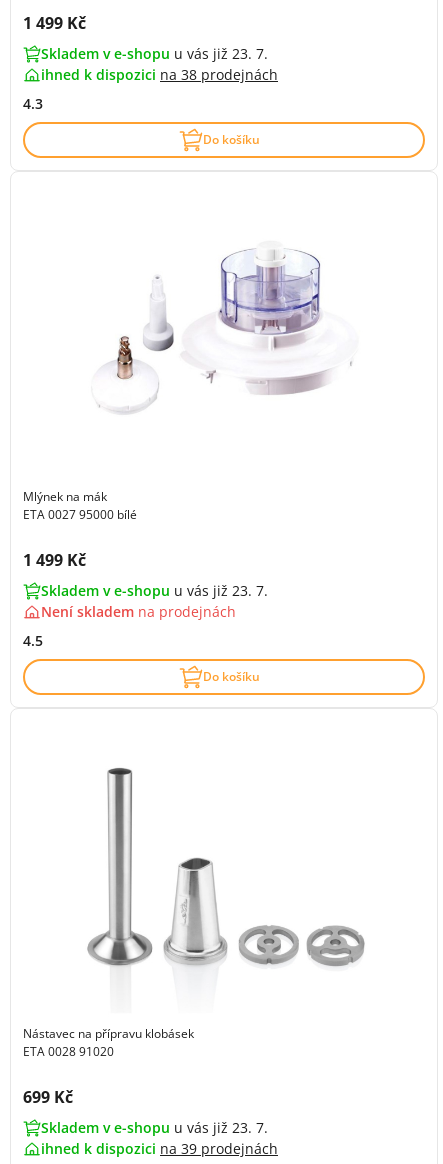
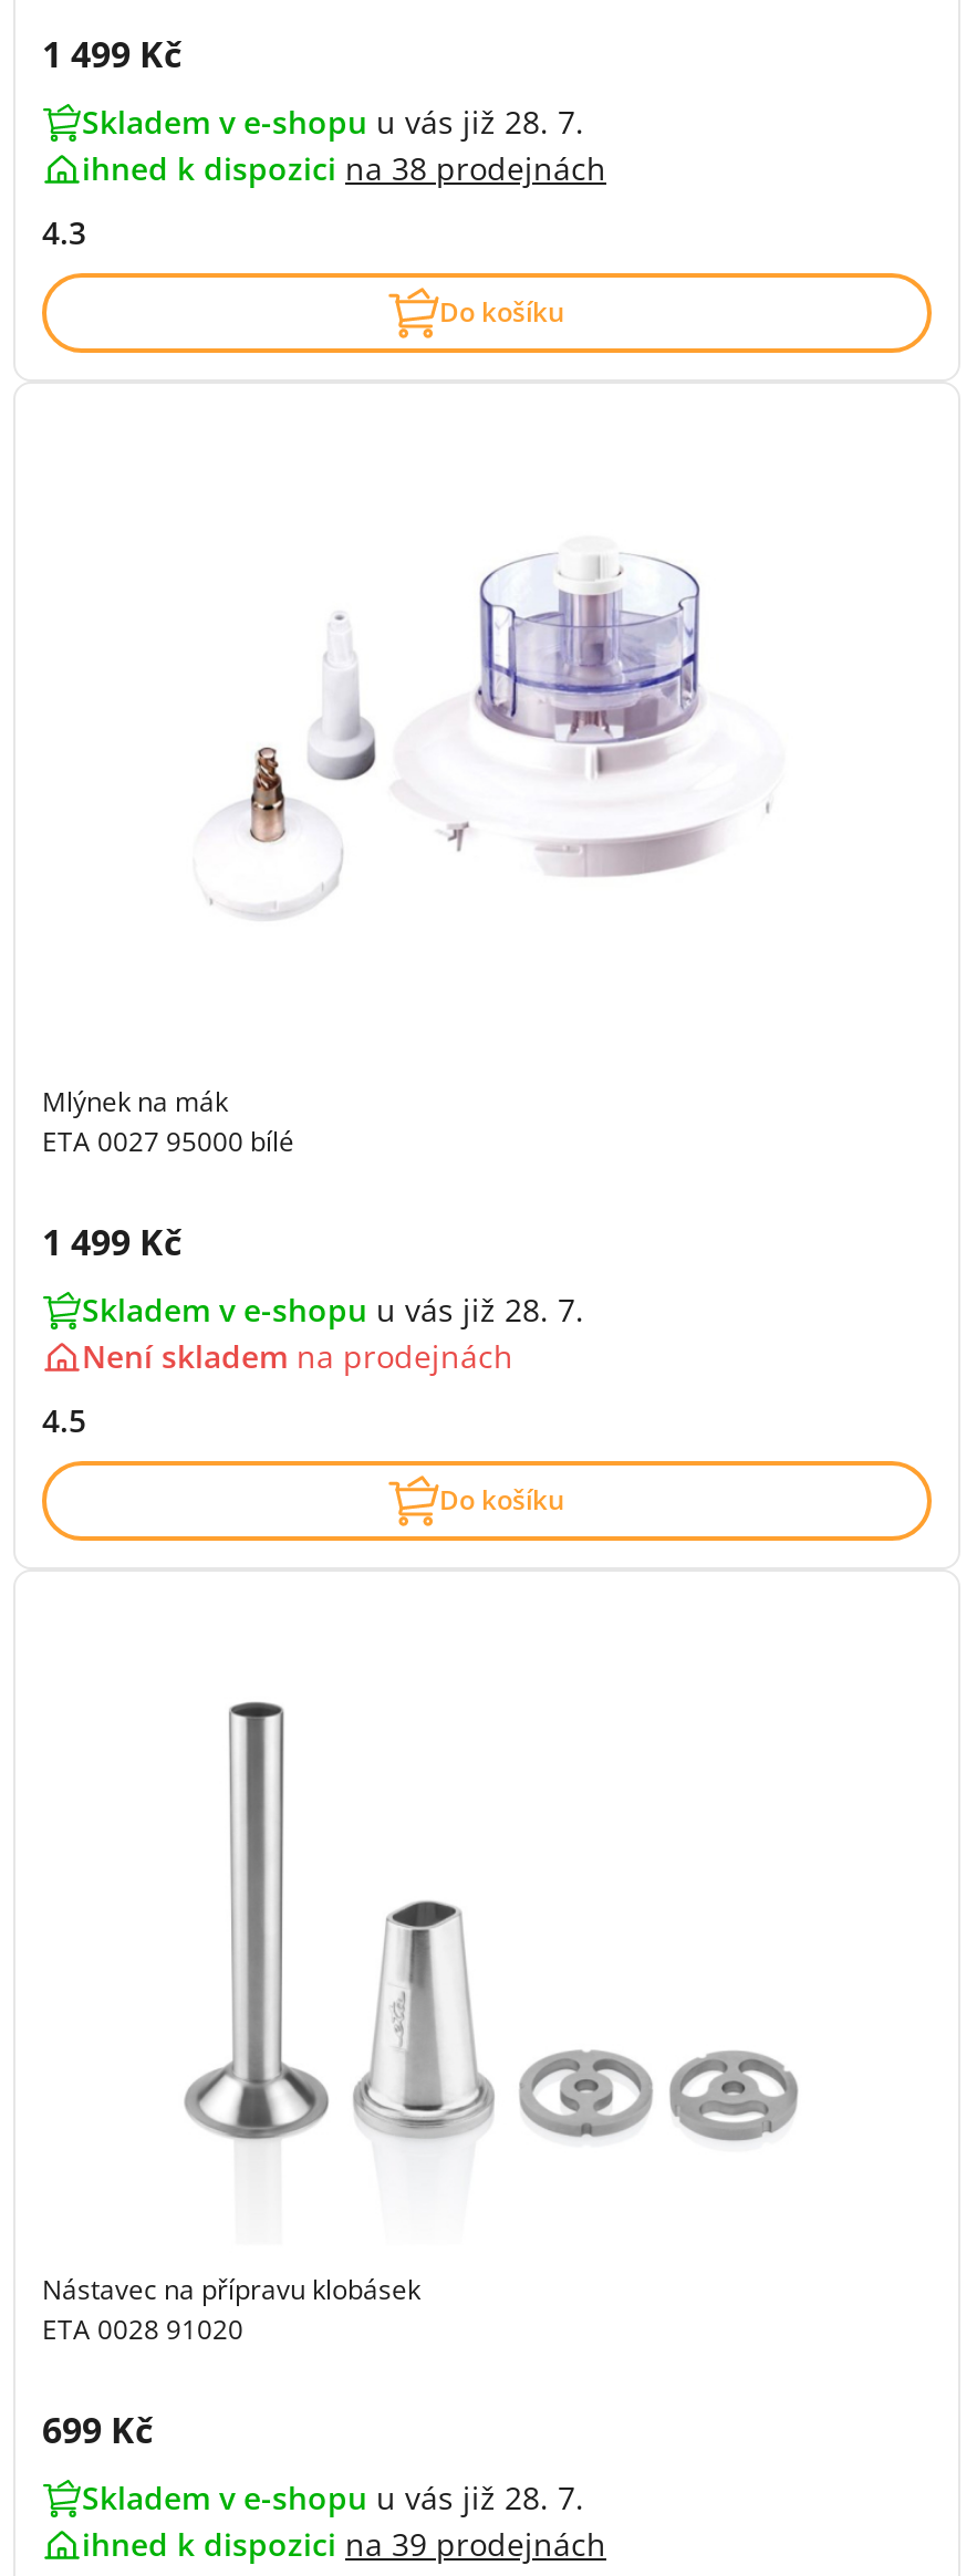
[41,44,268,63] Skladem v e-shopu u vás již 23. 7. -> [82,101,584,143] Skladem v e-shopu u vás již 28. 7.
[41,581,268,600] Skladem v e-shopu u vás již 23. 7. -> [82,1289,584,1331] Skladem v e-shopu u vás již 28. 7.
[41,1118,268,1137] Skladem v e-shopu u vás již 23. 7. -> [82,2476,584,2518] Skladem v e-shopu u vás již 28. 7.

